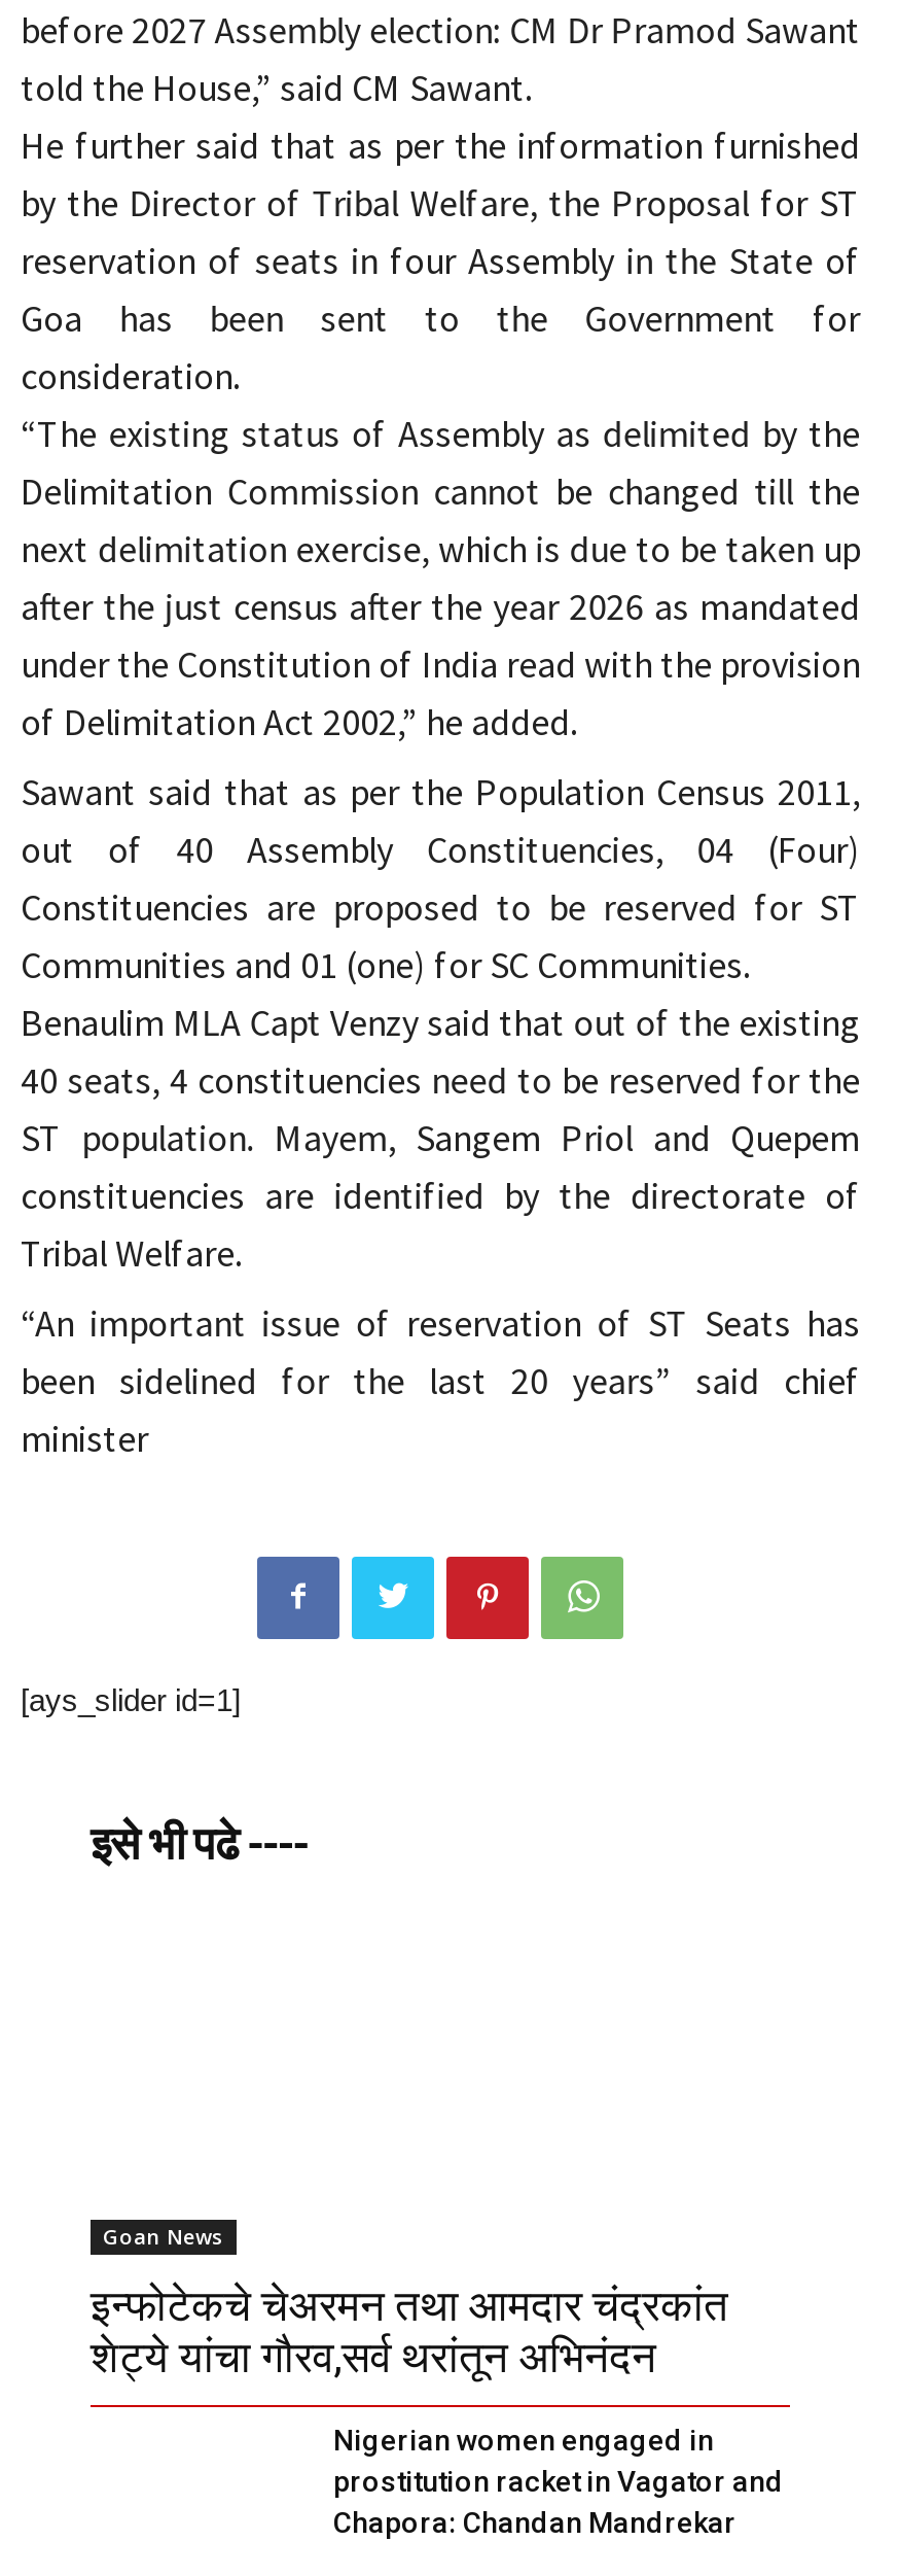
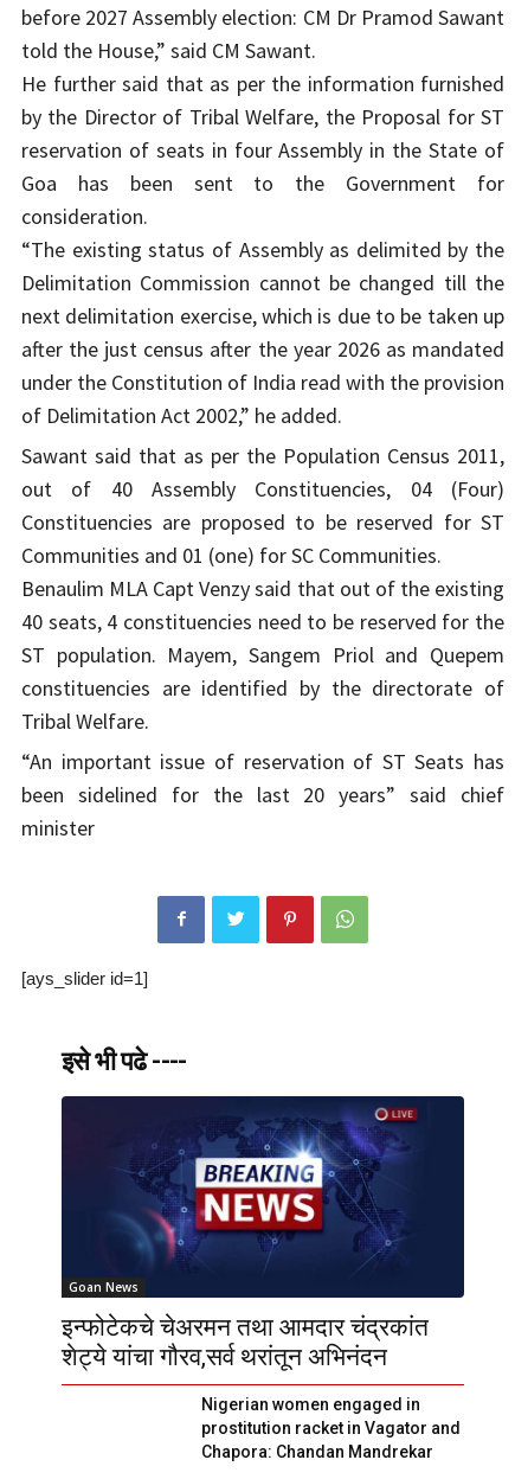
none -> [60,1095,465,1299] [image]

